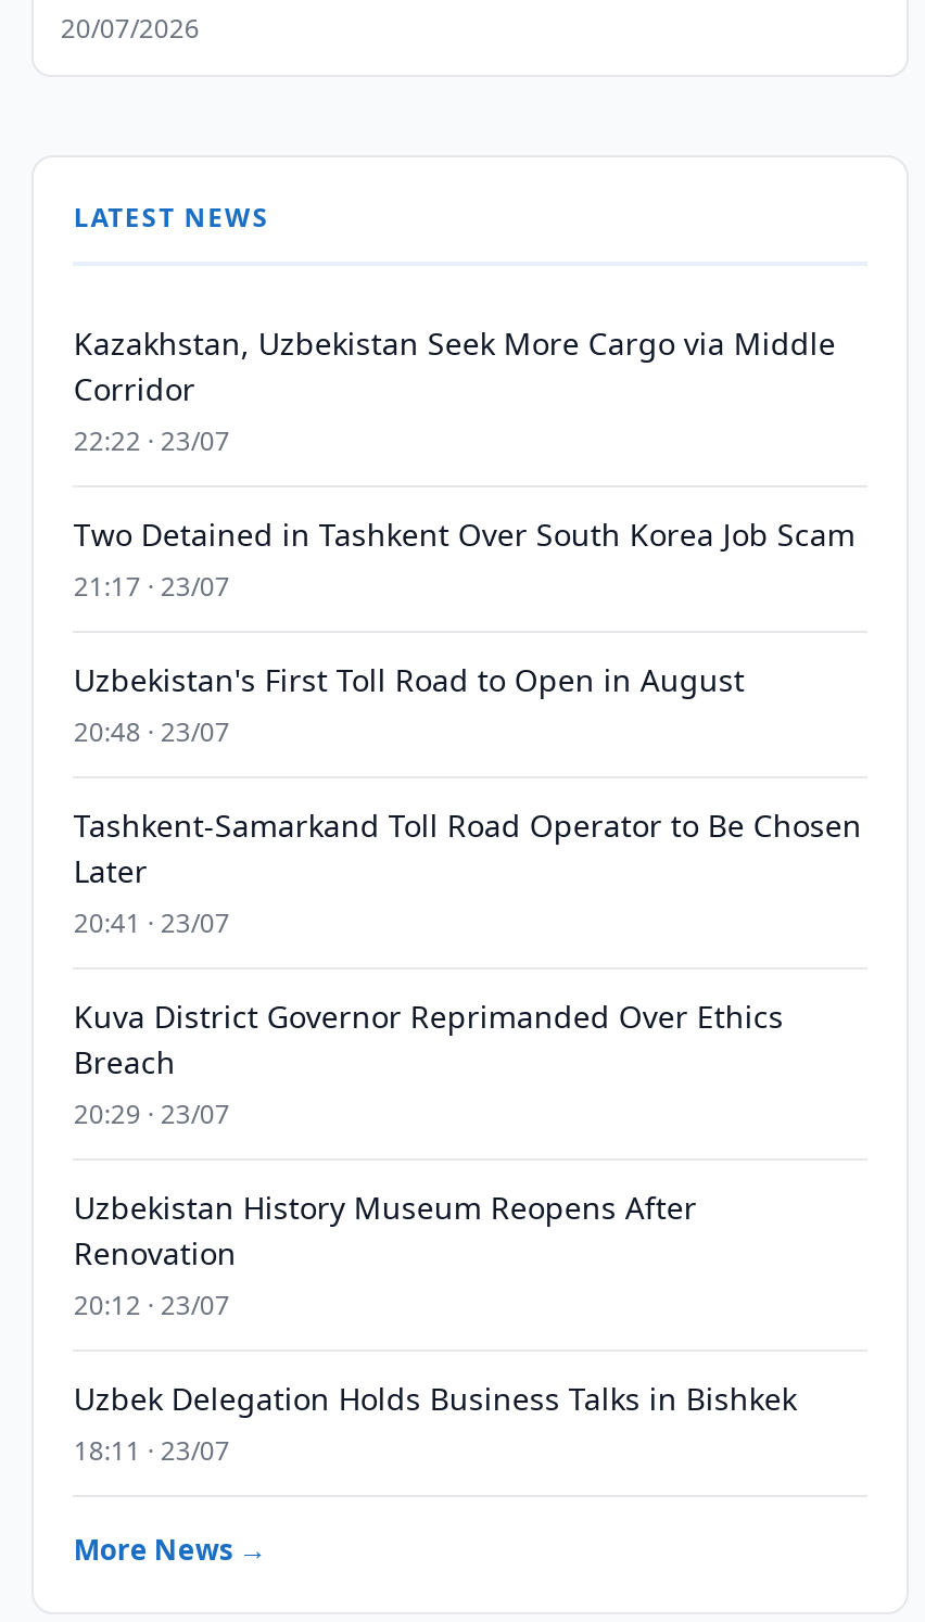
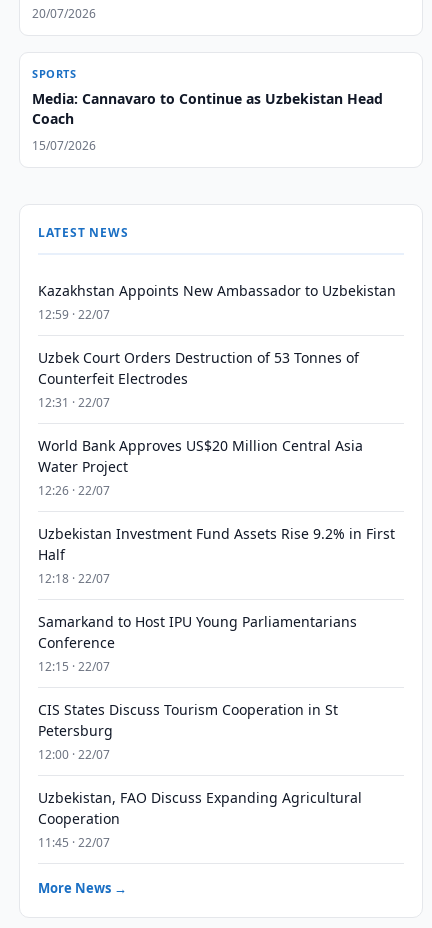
none -> [32,66,383,154] SPORTS | Media: Cannavaro to Continue as Uzbekistan Head | Coach | 15/07/2026
[74,322,836,459] Kazakhstan, Uzbekistan Seek More Cargo via Middle | Corridor | 22:22 · 23/07 -> [38,281,396,323] Kazakhstan Appoints New Ambassador to Uzbekistan | 12:59 · 22/07
[74,514,855,605] Two Detained in Tashkent Over South Korea Job Scam | 21:17 · 23/07 -> [38,348,359,411] Uzbek Court Orders Destruction of 53 Tonnes of | Counterfeit Electrodes | 12:31 · 22/07
[74,659,745,750] Uzbekistan's First Toll Road to Open in August | 20:48 · 23/07 -> [38,436,363,499] World Bank Approves US$20 Million Central Asia | Water Project | 12:26 · 22/07
[74,804,862,941] Tashkent-Samarkand Toll Road Operator to Be Chosen | Later | 20:41 · 23/07 -> [38,524,395,587] Uzbekistan Investment Fund Assets Rise 9.2% in First | Half | 12:18 · 22/07
[74,996,784,1132] Kuva District Governor Reprimanded Over Ethics | Breach | 20:29 · 23/07 -> [38,612,357,675] Samarkand to Host IPU Young Parliamentarians | Conference | 12:15 · 22/07
[74,1187,697,1323] Uzbekistan History Museum Reopens After | Renovation | 20:12 · 23/07 -> [38,700,338,763] CIS States Discuss Tourism Cooperation in St | Petersburg | 12:00 · 22/07
[74,1378,797,1469] Uzbek Delegation Holds Business Talks in Bishkek | 18:11 · 23/07 -> [38,788,362,851] Uzbekistan, FAO Discuss Expanding Agricultural | Cooperation | 11:45 · 22/07

